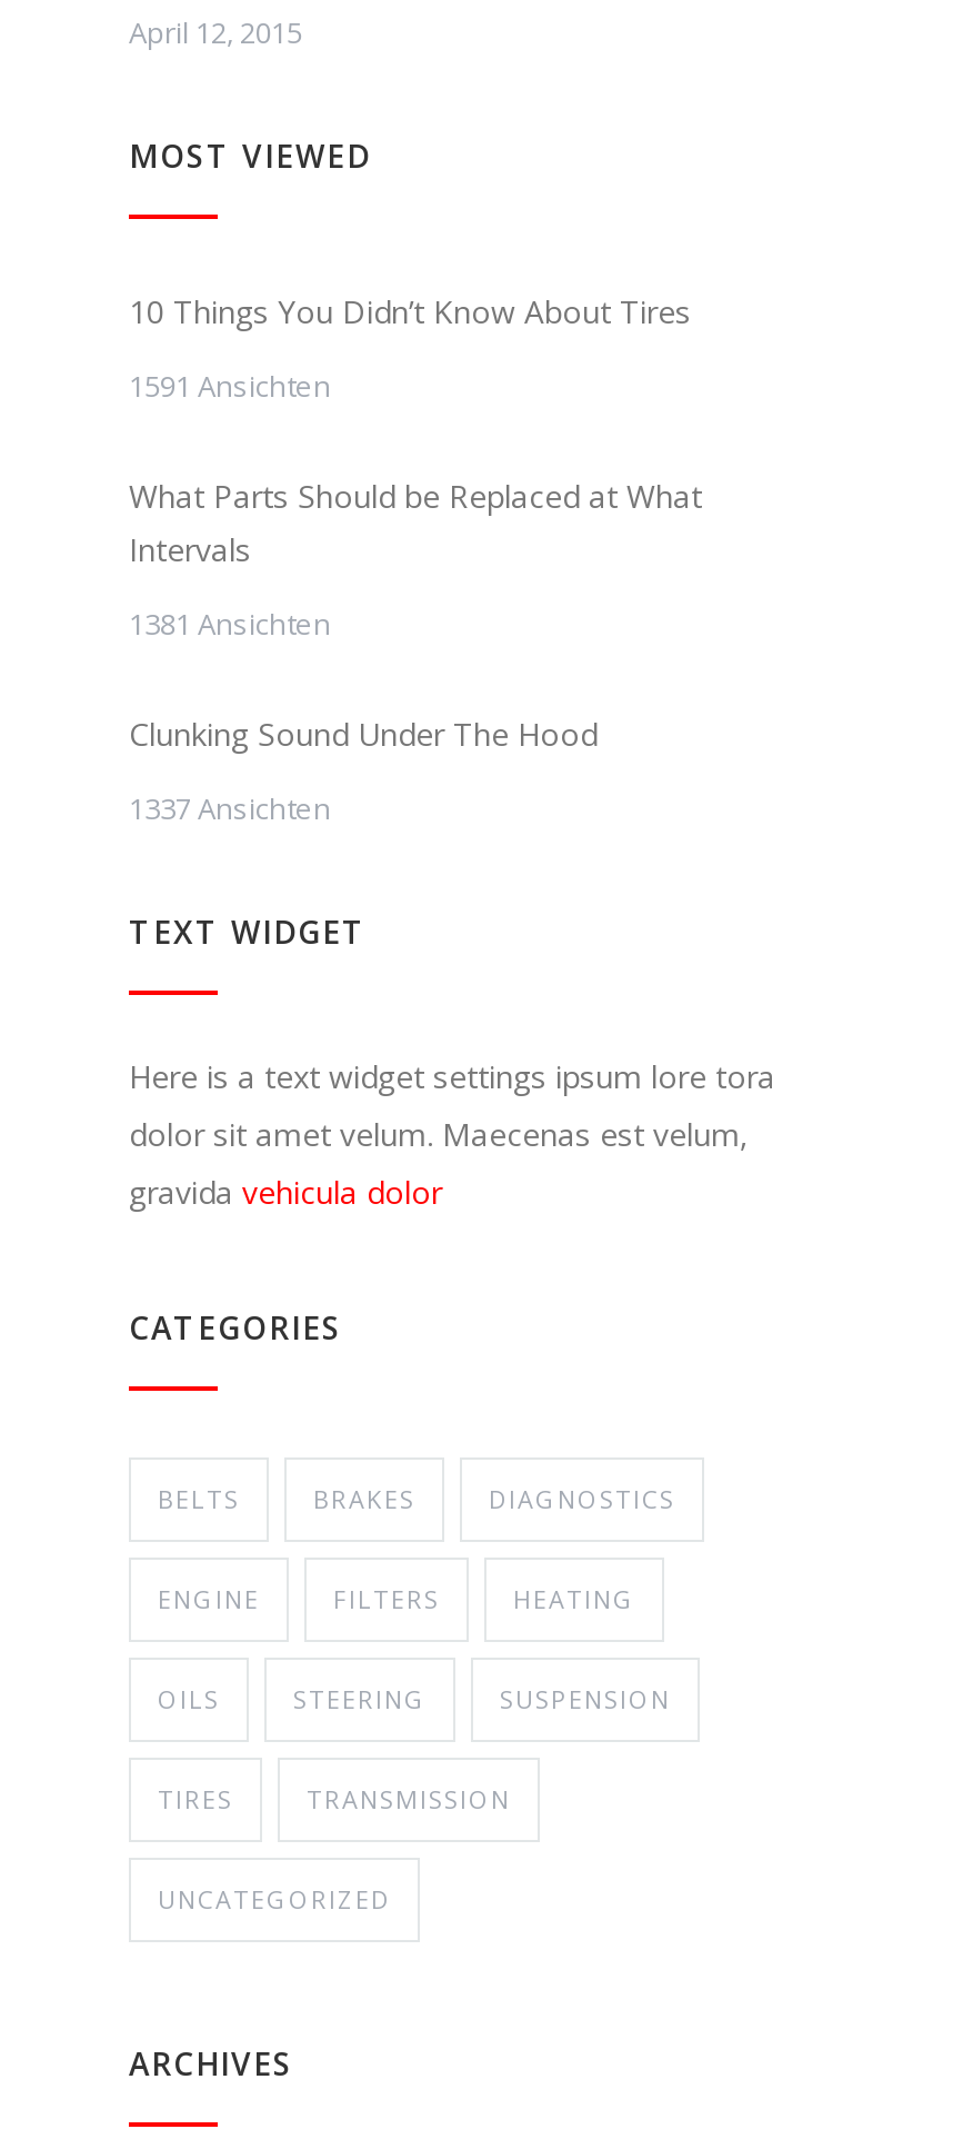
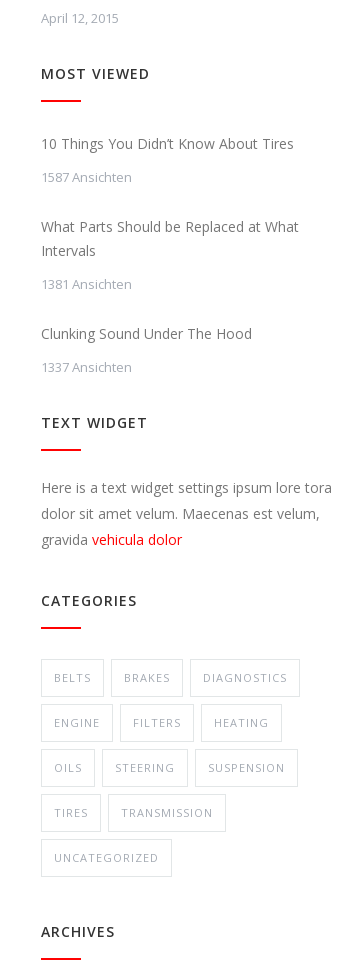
[129,366,331,406] 1591 Ansichten -> [41,168,132,186] 1587 Ansichten

